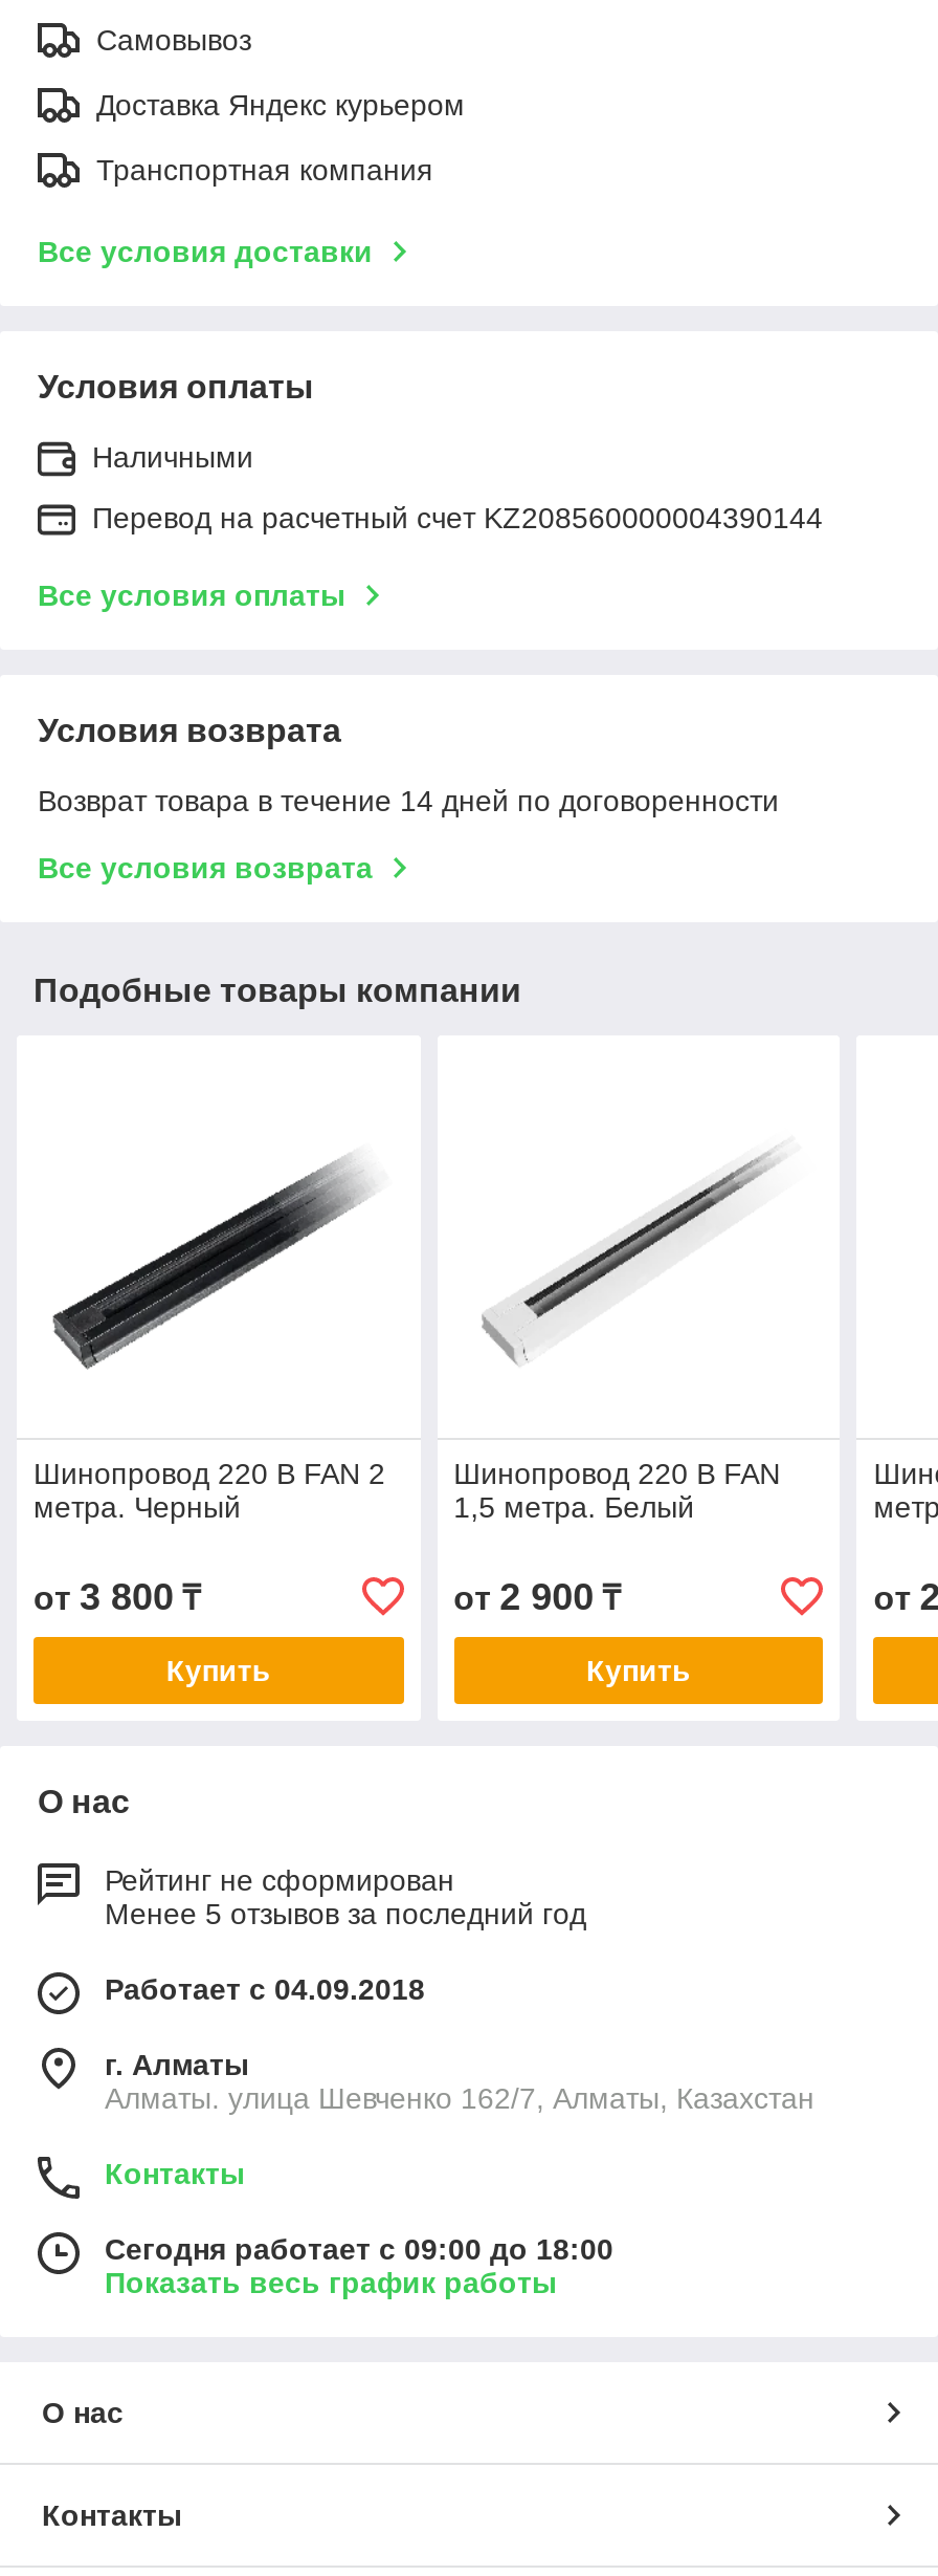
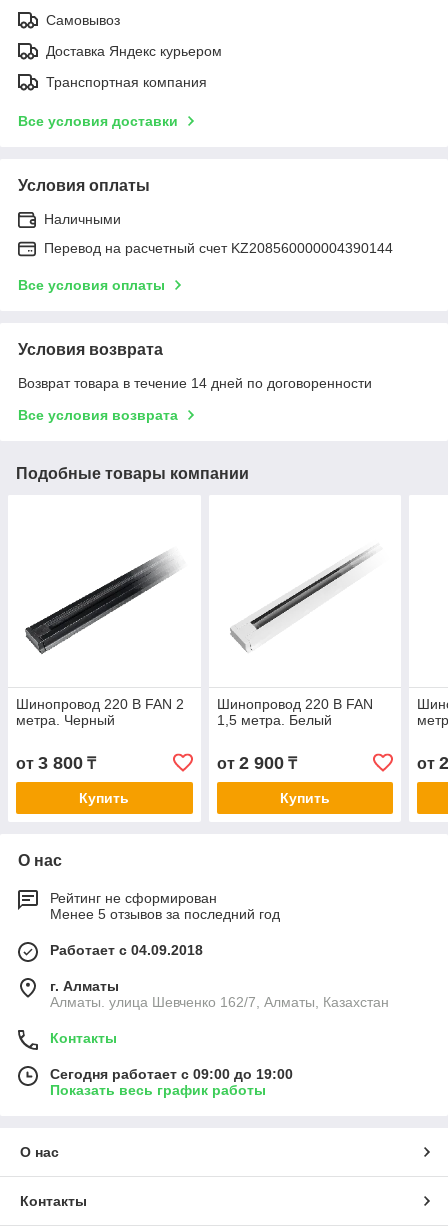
[105,2233,613,2267] Сегодня работает с 09:00 до 18:00 -> [50,1066,293,1082] Сегодня работает с 09:00 до 19:00

